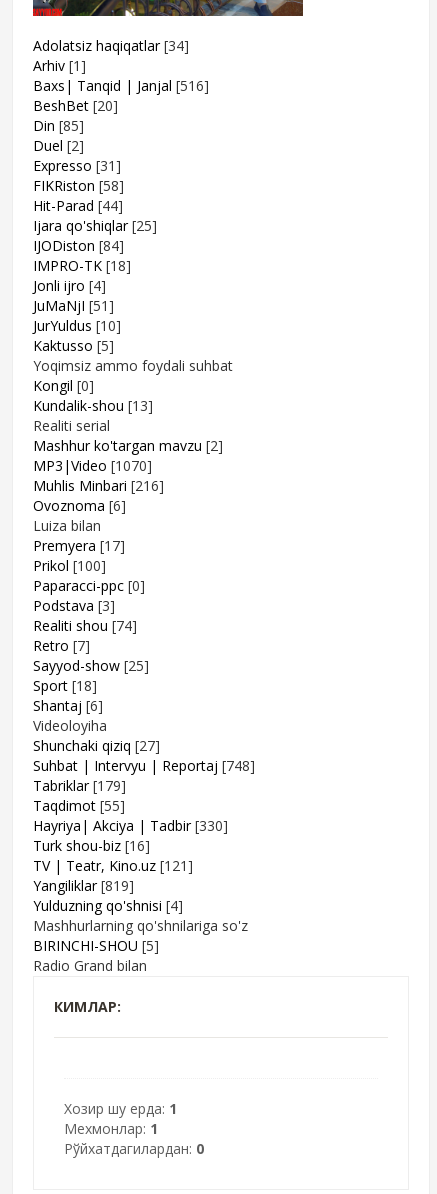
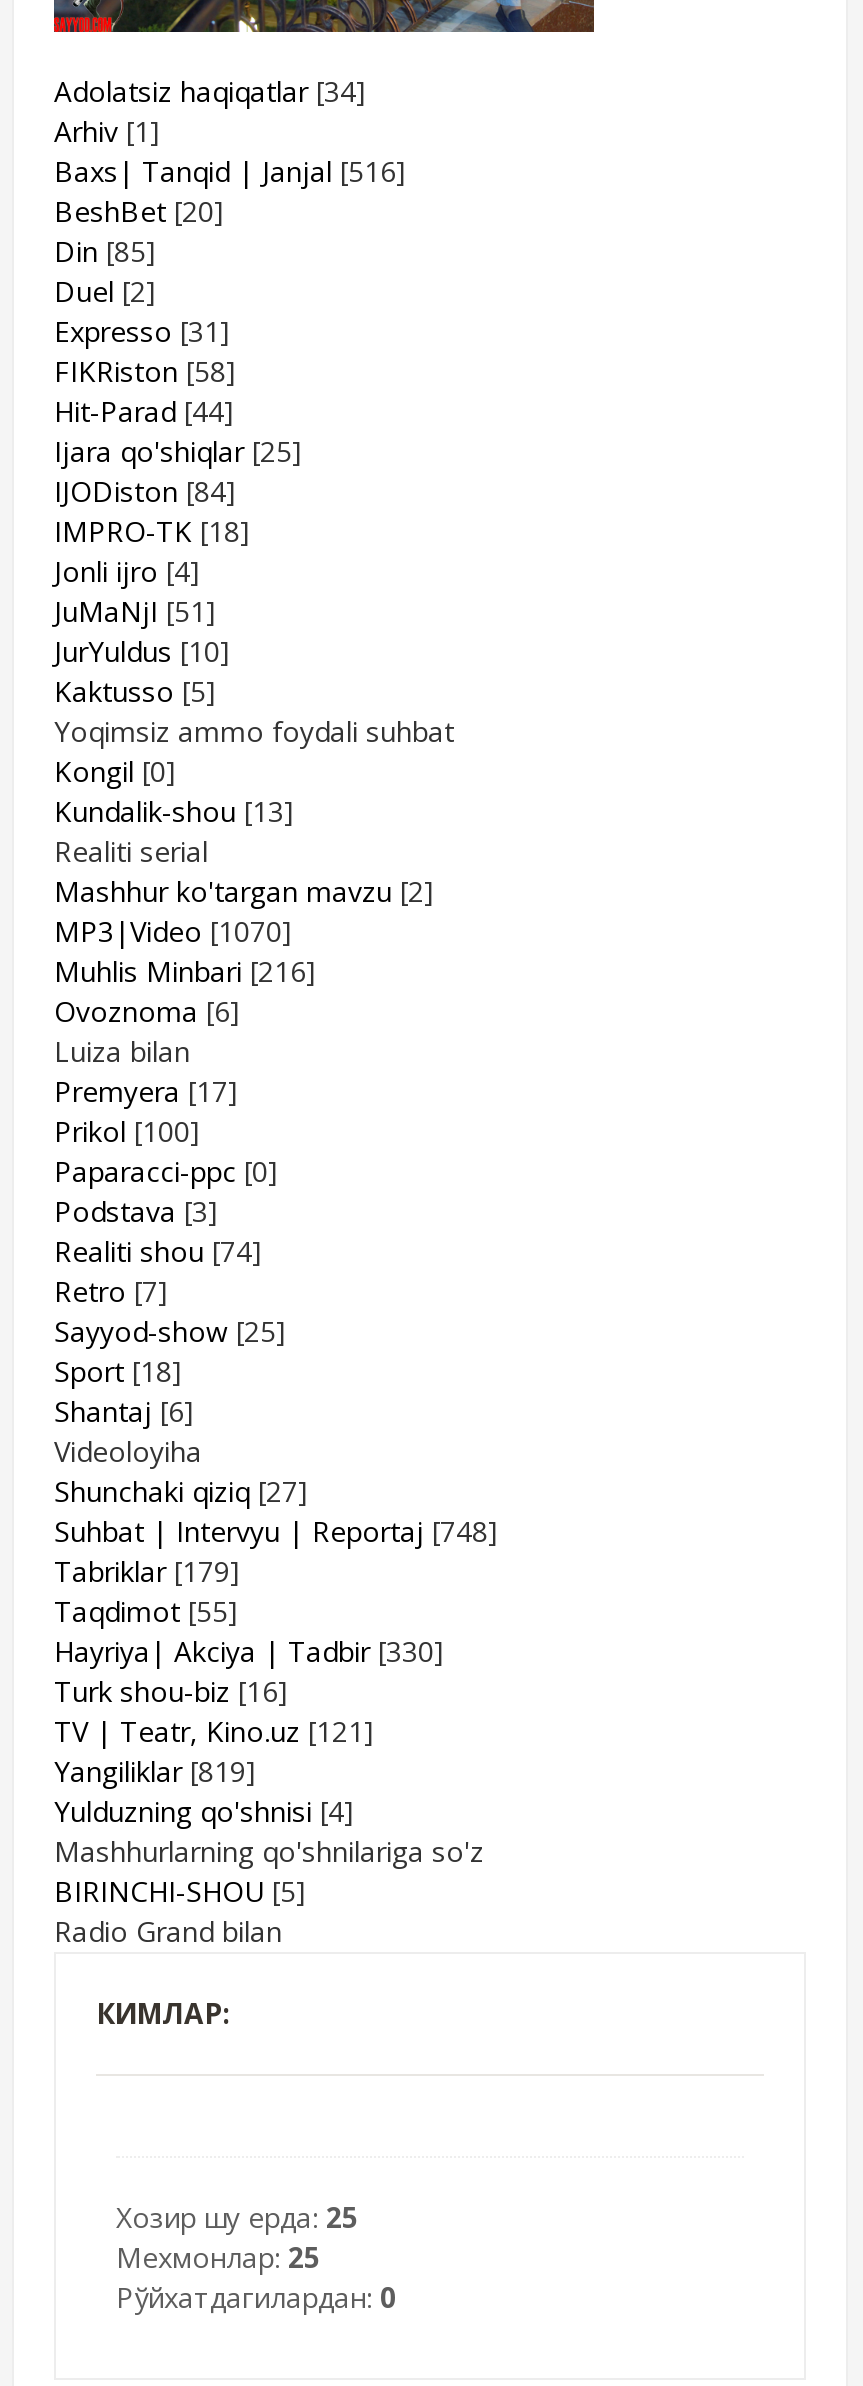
[64,1099,177,1118] Хозир шу ерда: 1 -> [116,2199,358,2237] Хозир шу ерда: 25
[64,1119,158,1138] Мехмонлар: 1 -> [116,2239,320,2277] Мехмонлар: 25

